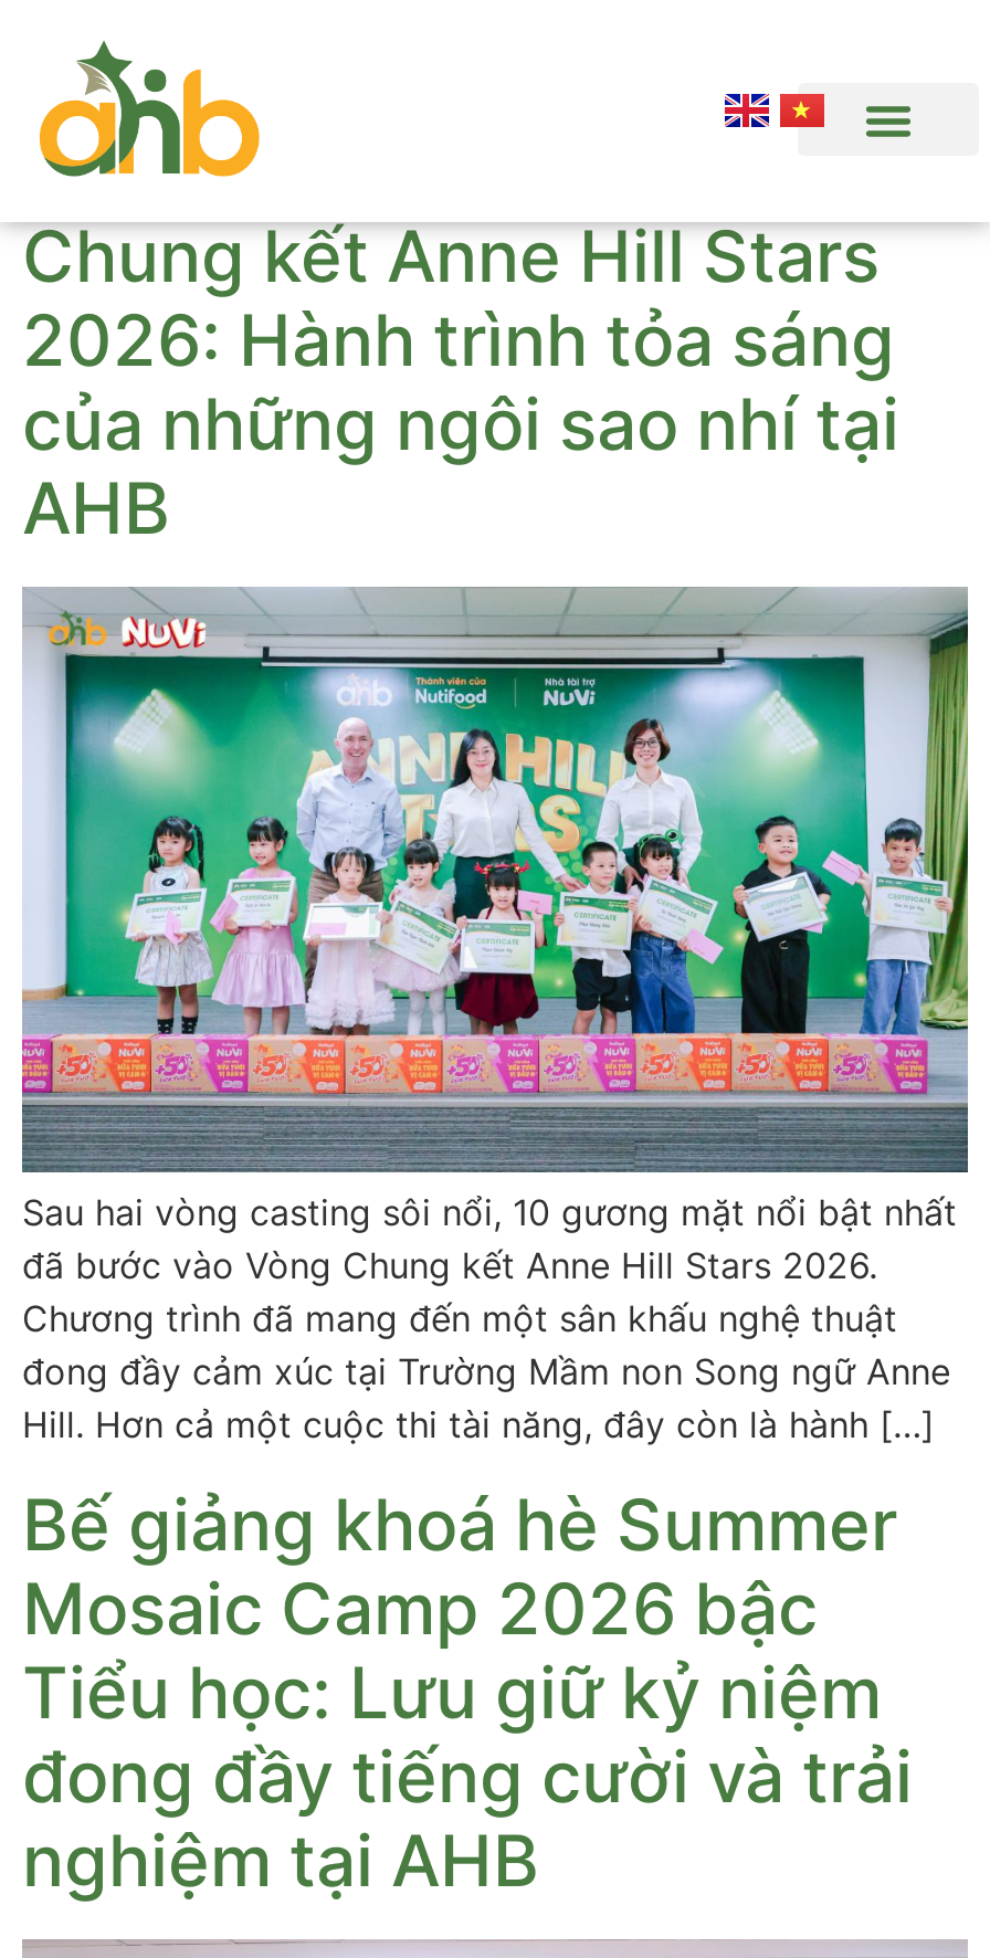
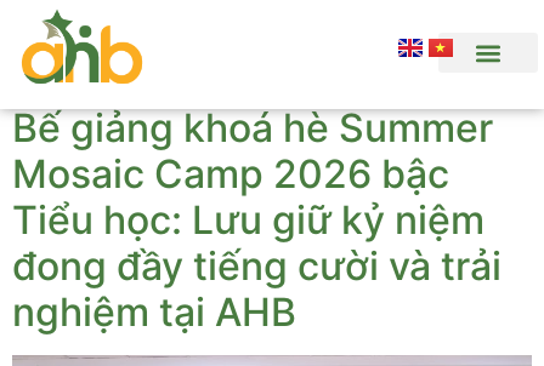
[22,214,899,552] Chung kết Anne Hill Stars | 2026: Hành trình tỏa sáng | của những ngôi sao nhí tại | AHB -> none
[20,587,970,1448] [image] | Sau hai vòng casting sôi nổi, 10 gương mặt nổi bật nhất | đã bước vào Vòng Chung kết Anne Hill Stars 2026. | Chương trình đã mang đến một sân khấu nghệ thuật | đong đầy cảm xúc tại Trường Mầm non Song ngữ Anne | Hill. Hơn cả một cuộc thi tài năng, đây còn là hành […] -> none

